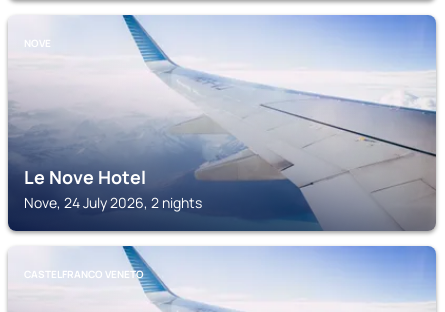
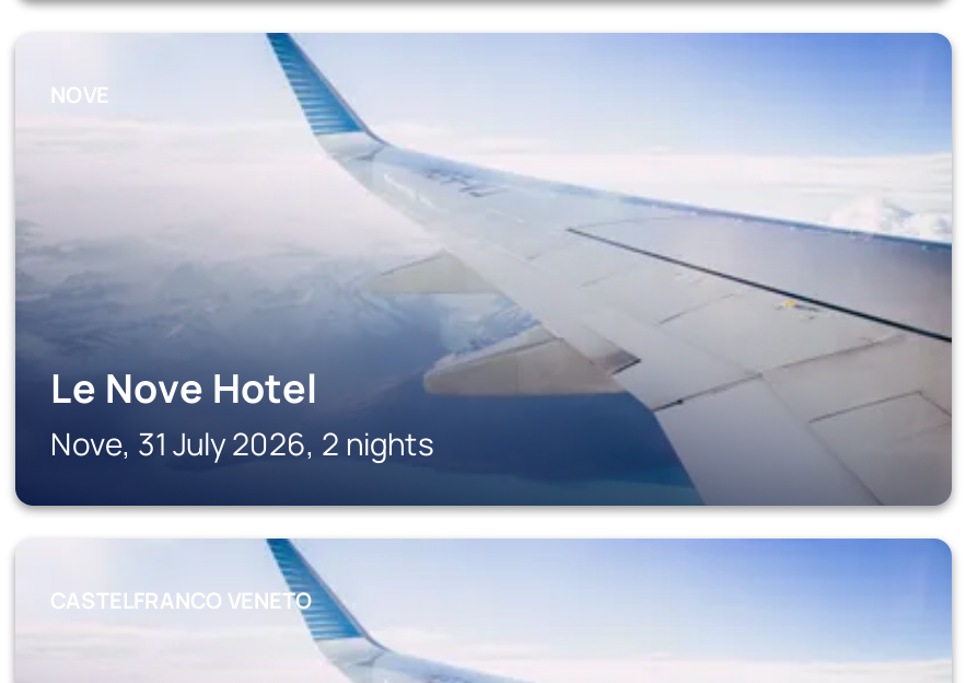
[24,193,202,212] Nove, 24 July 2026, 2 nights -> [50,422,433,464] Nove, 31 July 2026, 2 nights

